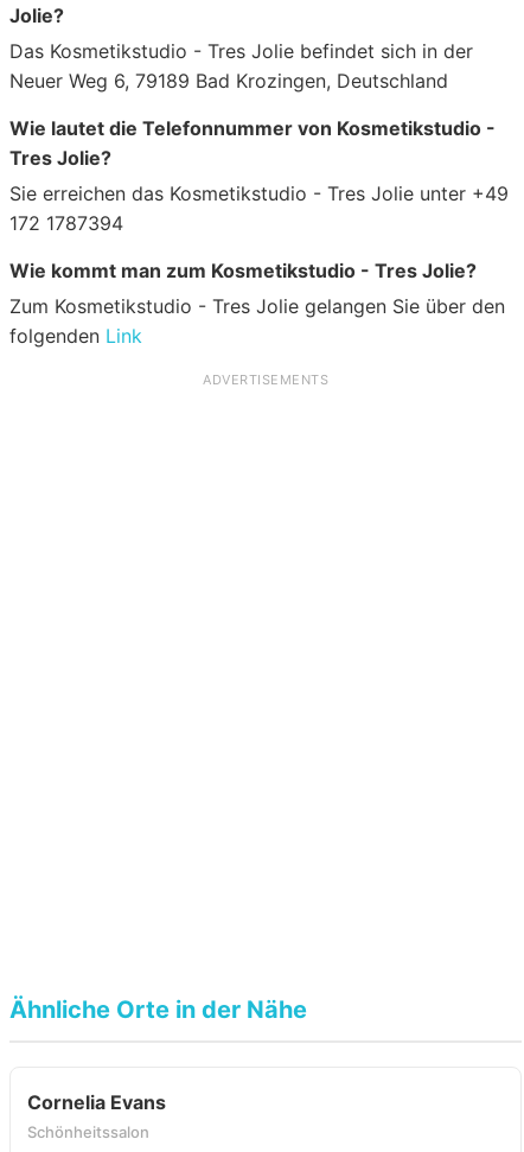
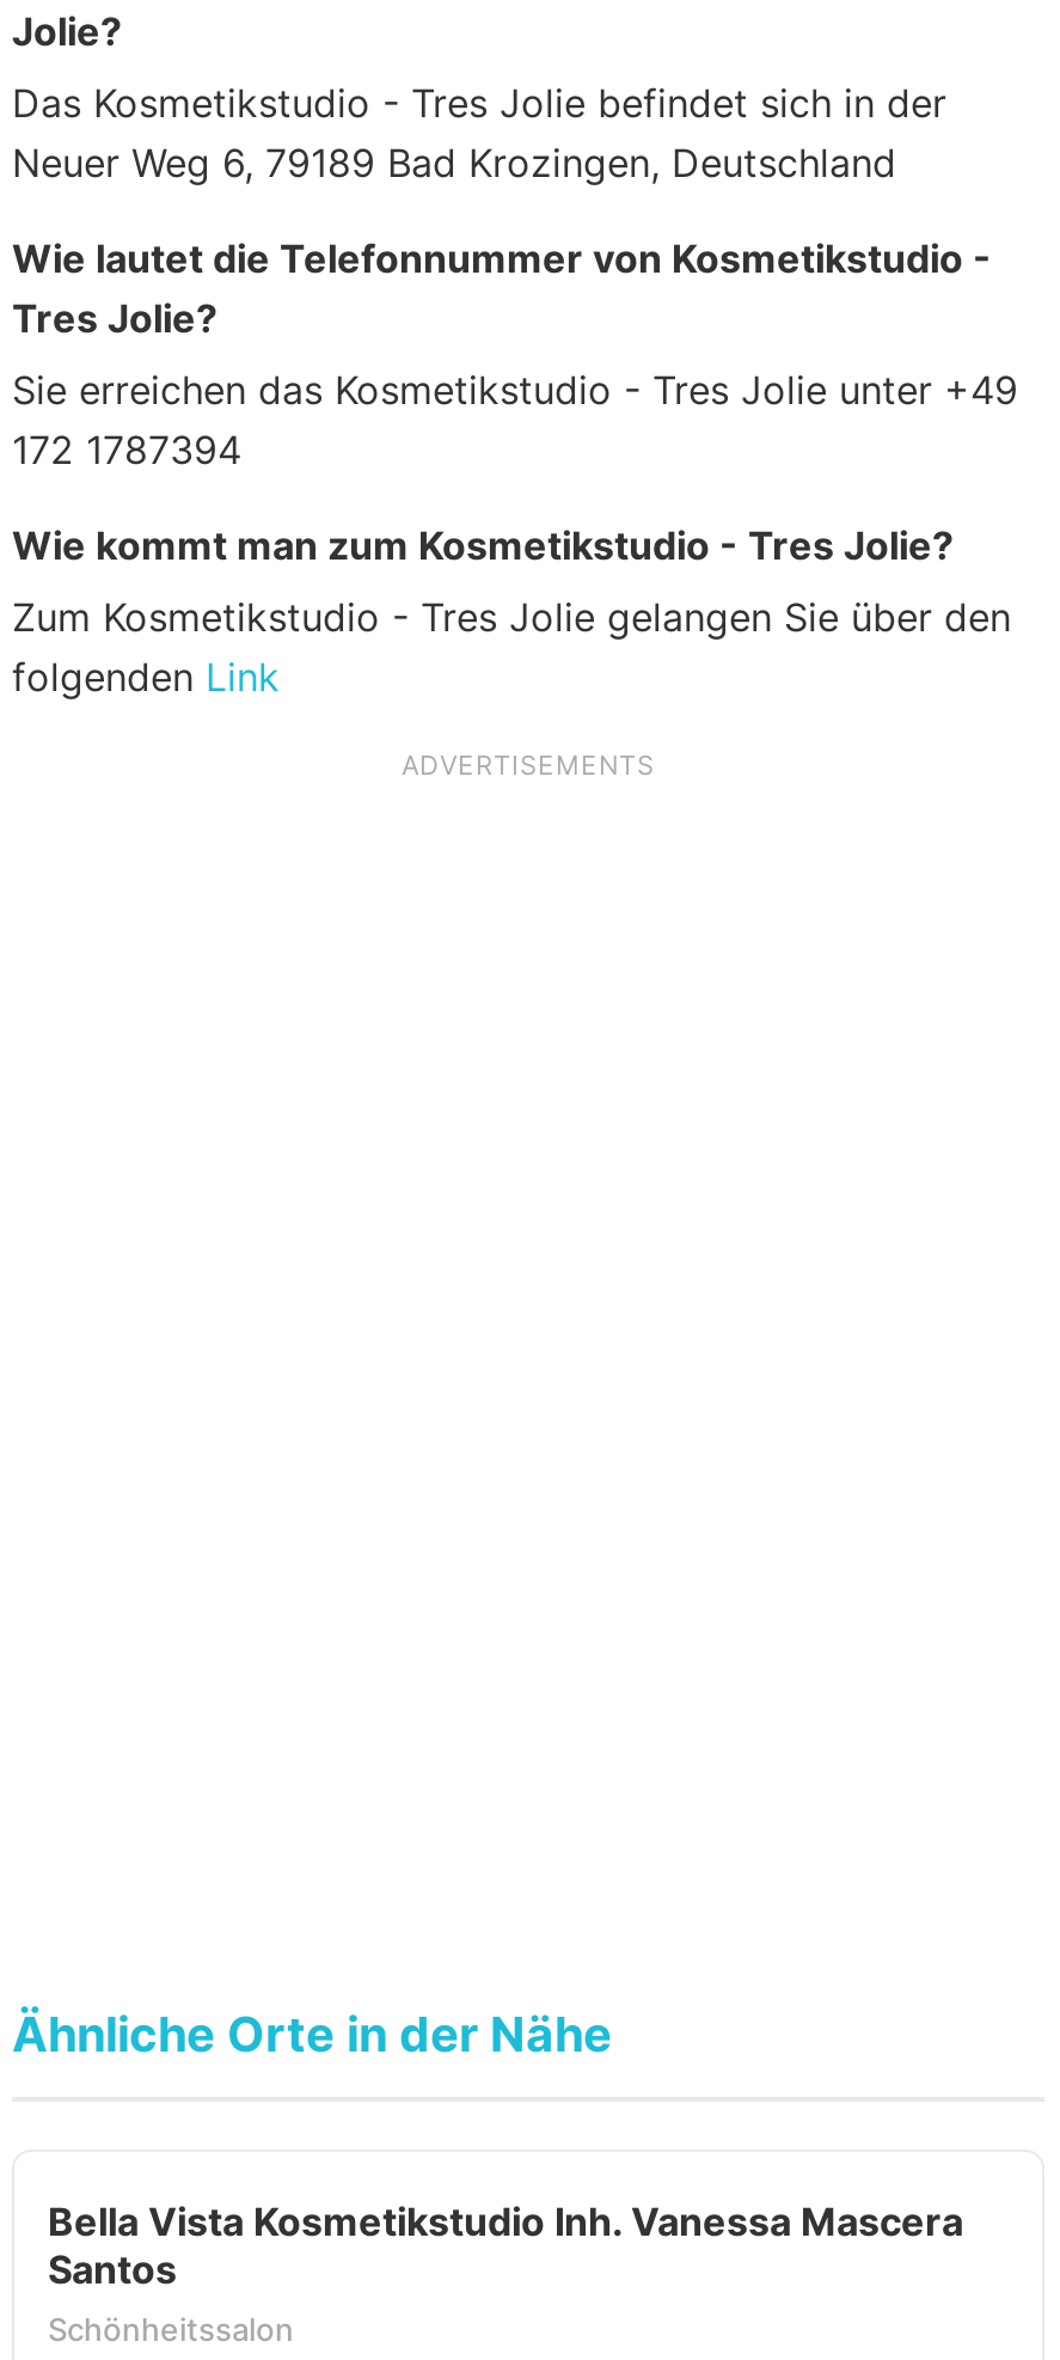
[27,1090,166,1114] Cornelia Evans -> [48,2197,963,2293] Bella Vista Kosmetikstudio Inh. Vanessa Mascera | Santos

